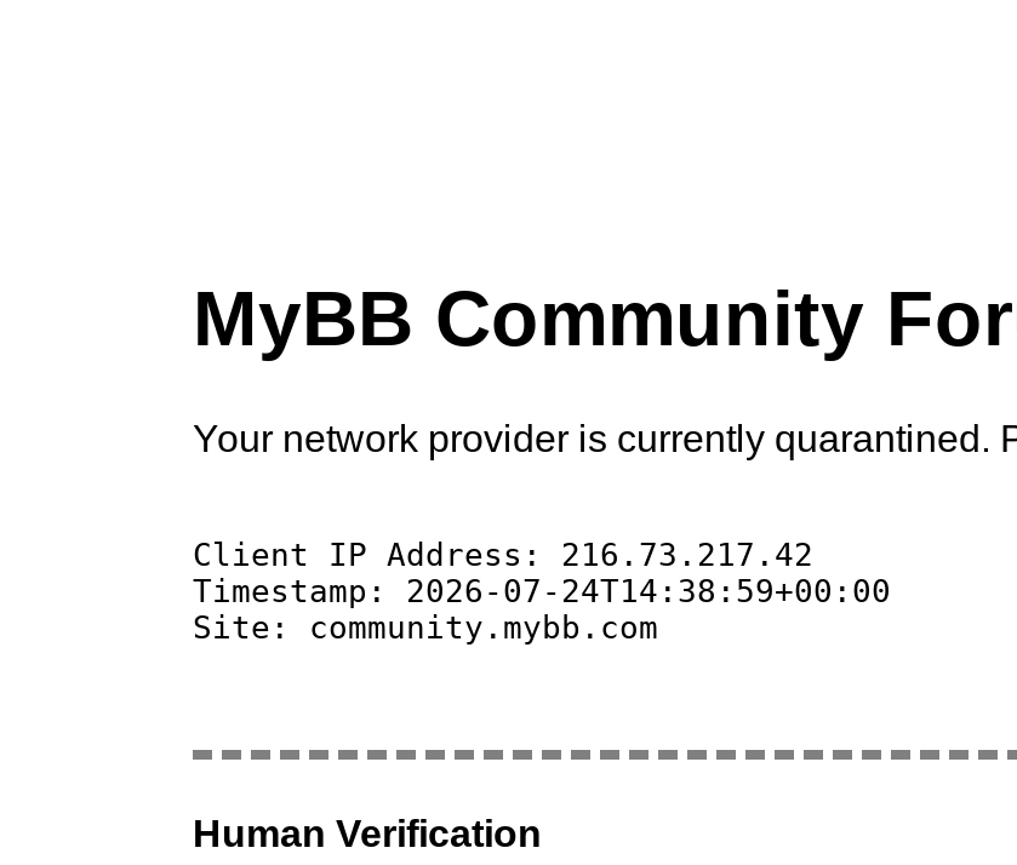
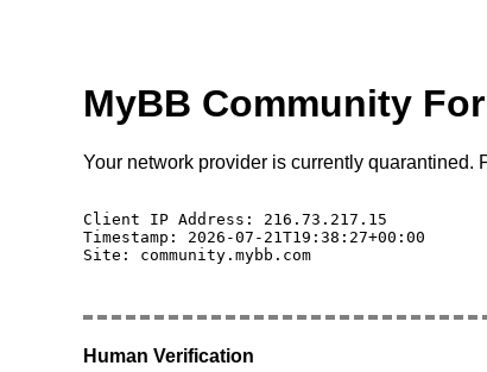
[193,536,833,573] Client IP Address: 216.73.217.42 -> [83,210,397,228] Client IP Address: 216.73.217.15
[193,573,891,609] Timestamp: 2026-07-24T14:38:59+00:00 -> [83,228,425,246] Timestamp: 2026-07-21T19:38:27+00:00

